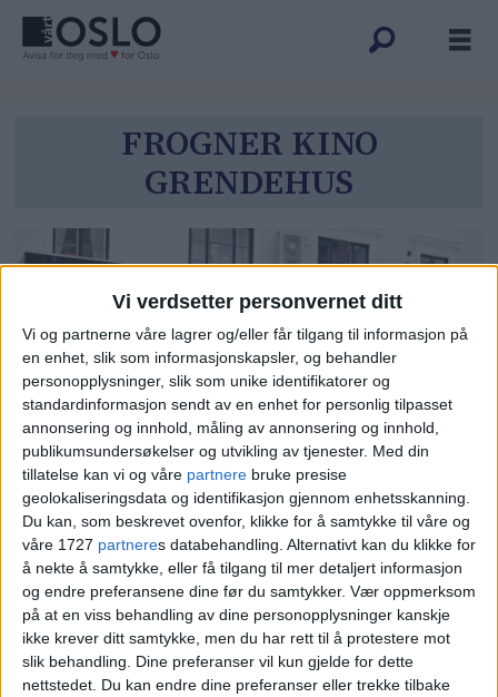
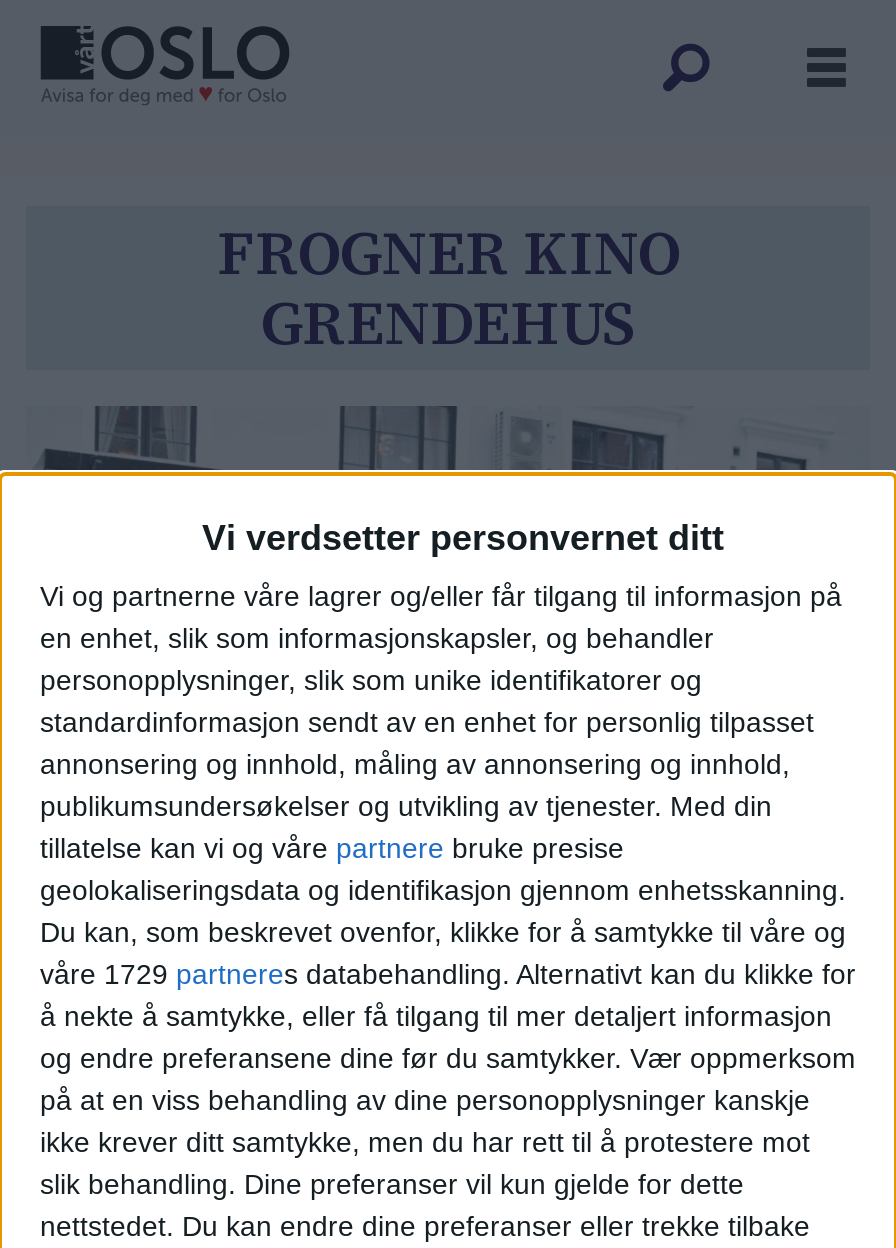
[22,535,476,553] våre 1727 partneres databehandling. Alternativt kan du klikke for -> [40,957,856,989] våre 1729 partneres databehandling. Alternativt kan du klikke for

